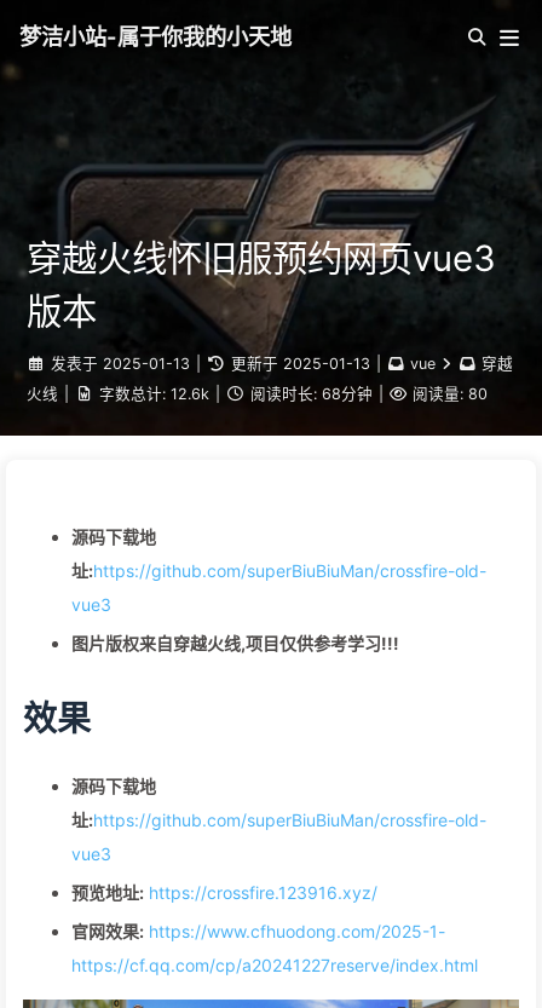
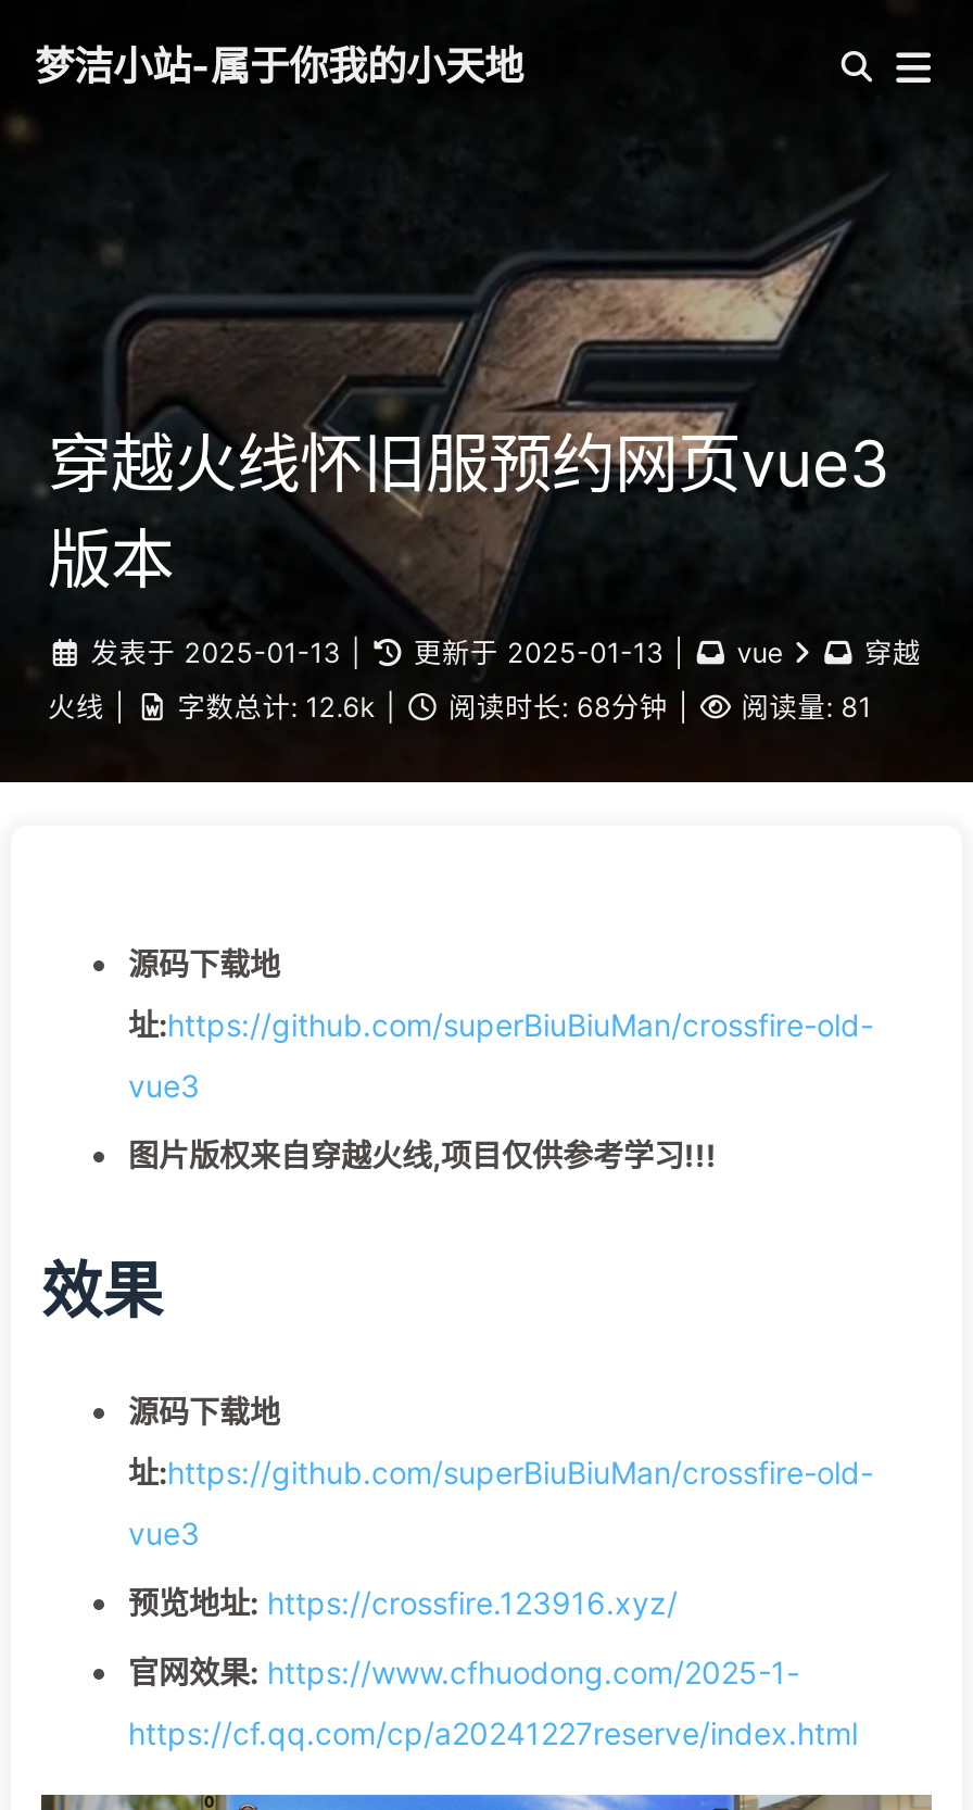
[413,385,488,403] 阅读量: 80 -> [741,691,871,724] 阅读量: 81

